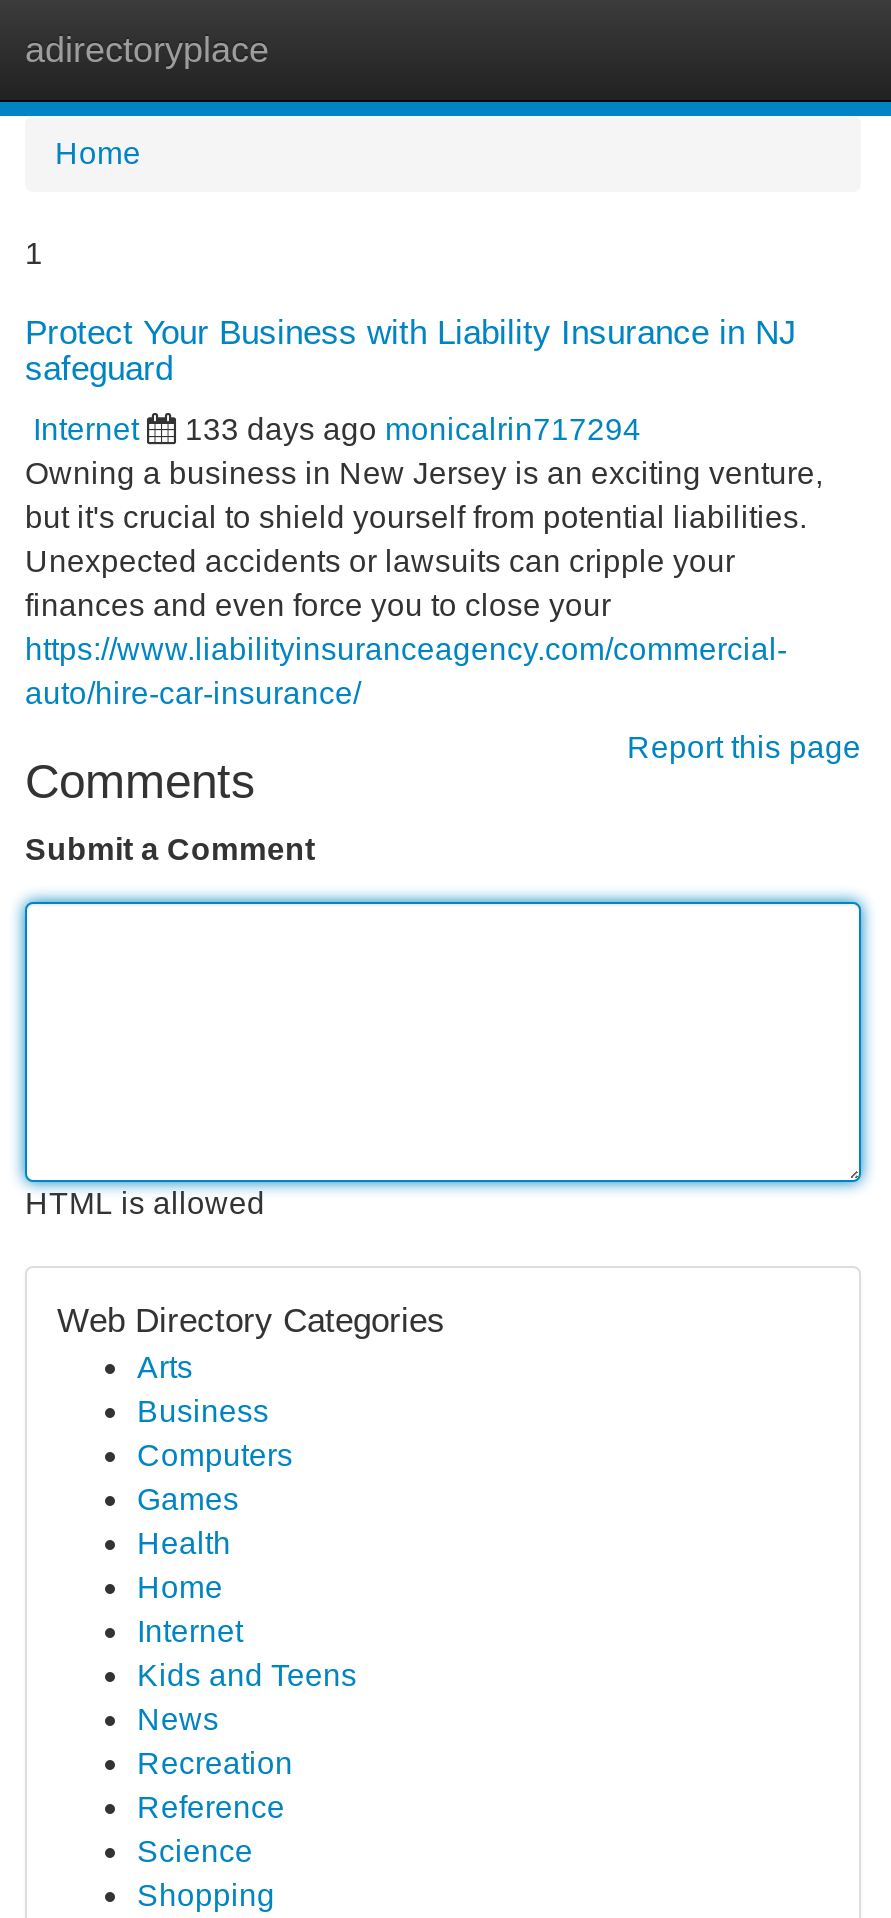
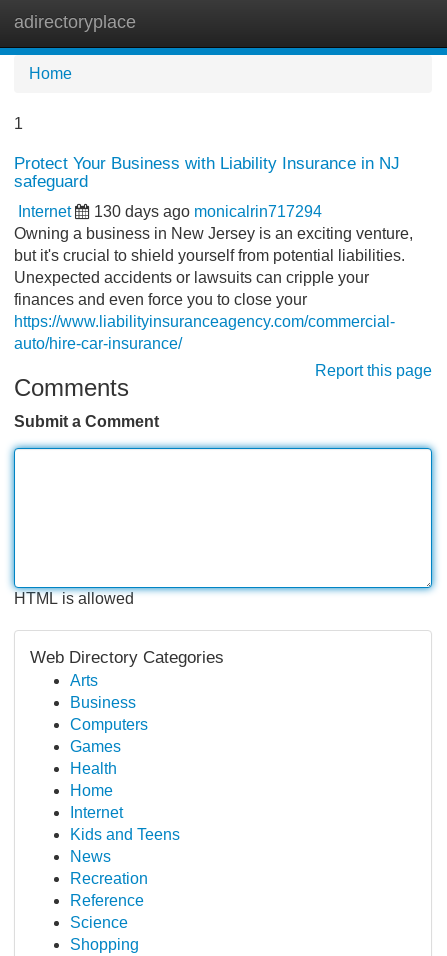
[185,412,641,446] 133 days ago monicalrin717294 -> [94,203,322,220] 130 days ago monicalrin717294

